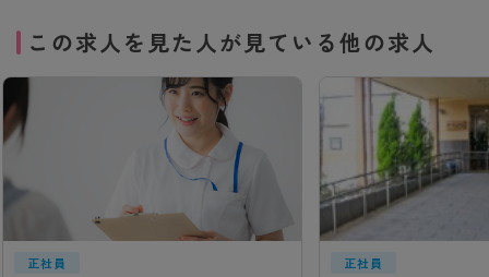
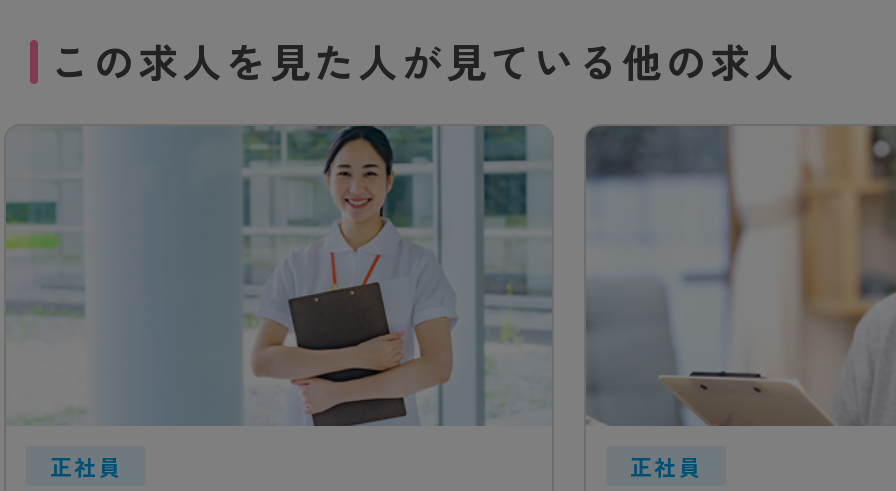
[3,76,300,242] [image] -> [6,124,552,428] [image]
[319,76,486,241] [image] -> [584,124,890,428] [image]

